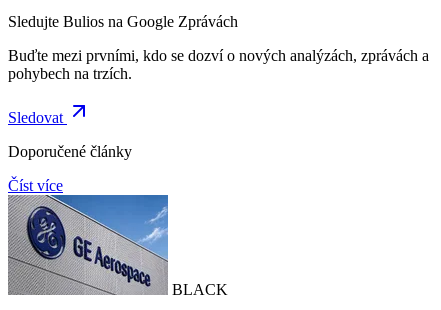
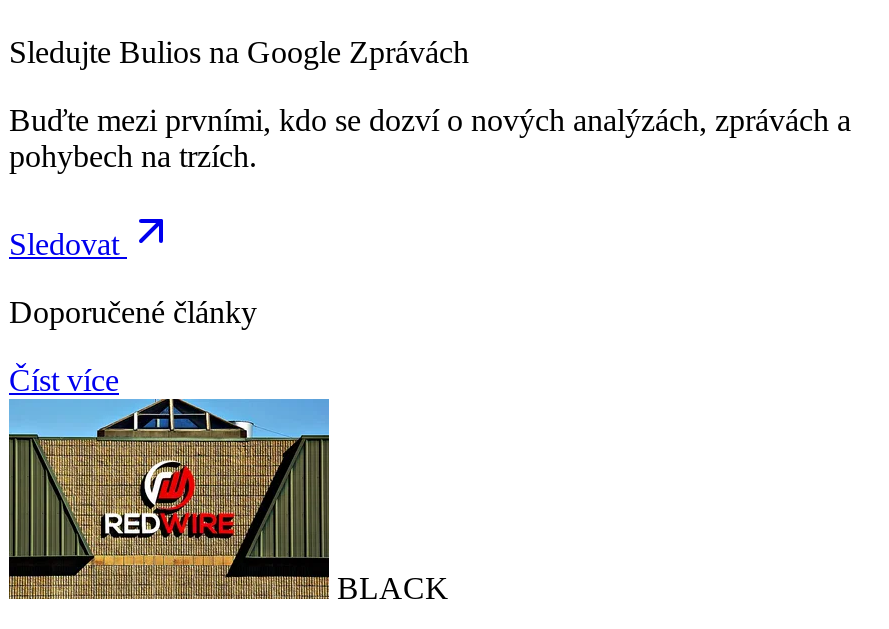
[7,194,169,295] [image] -> [9,397,331,599] [image]

